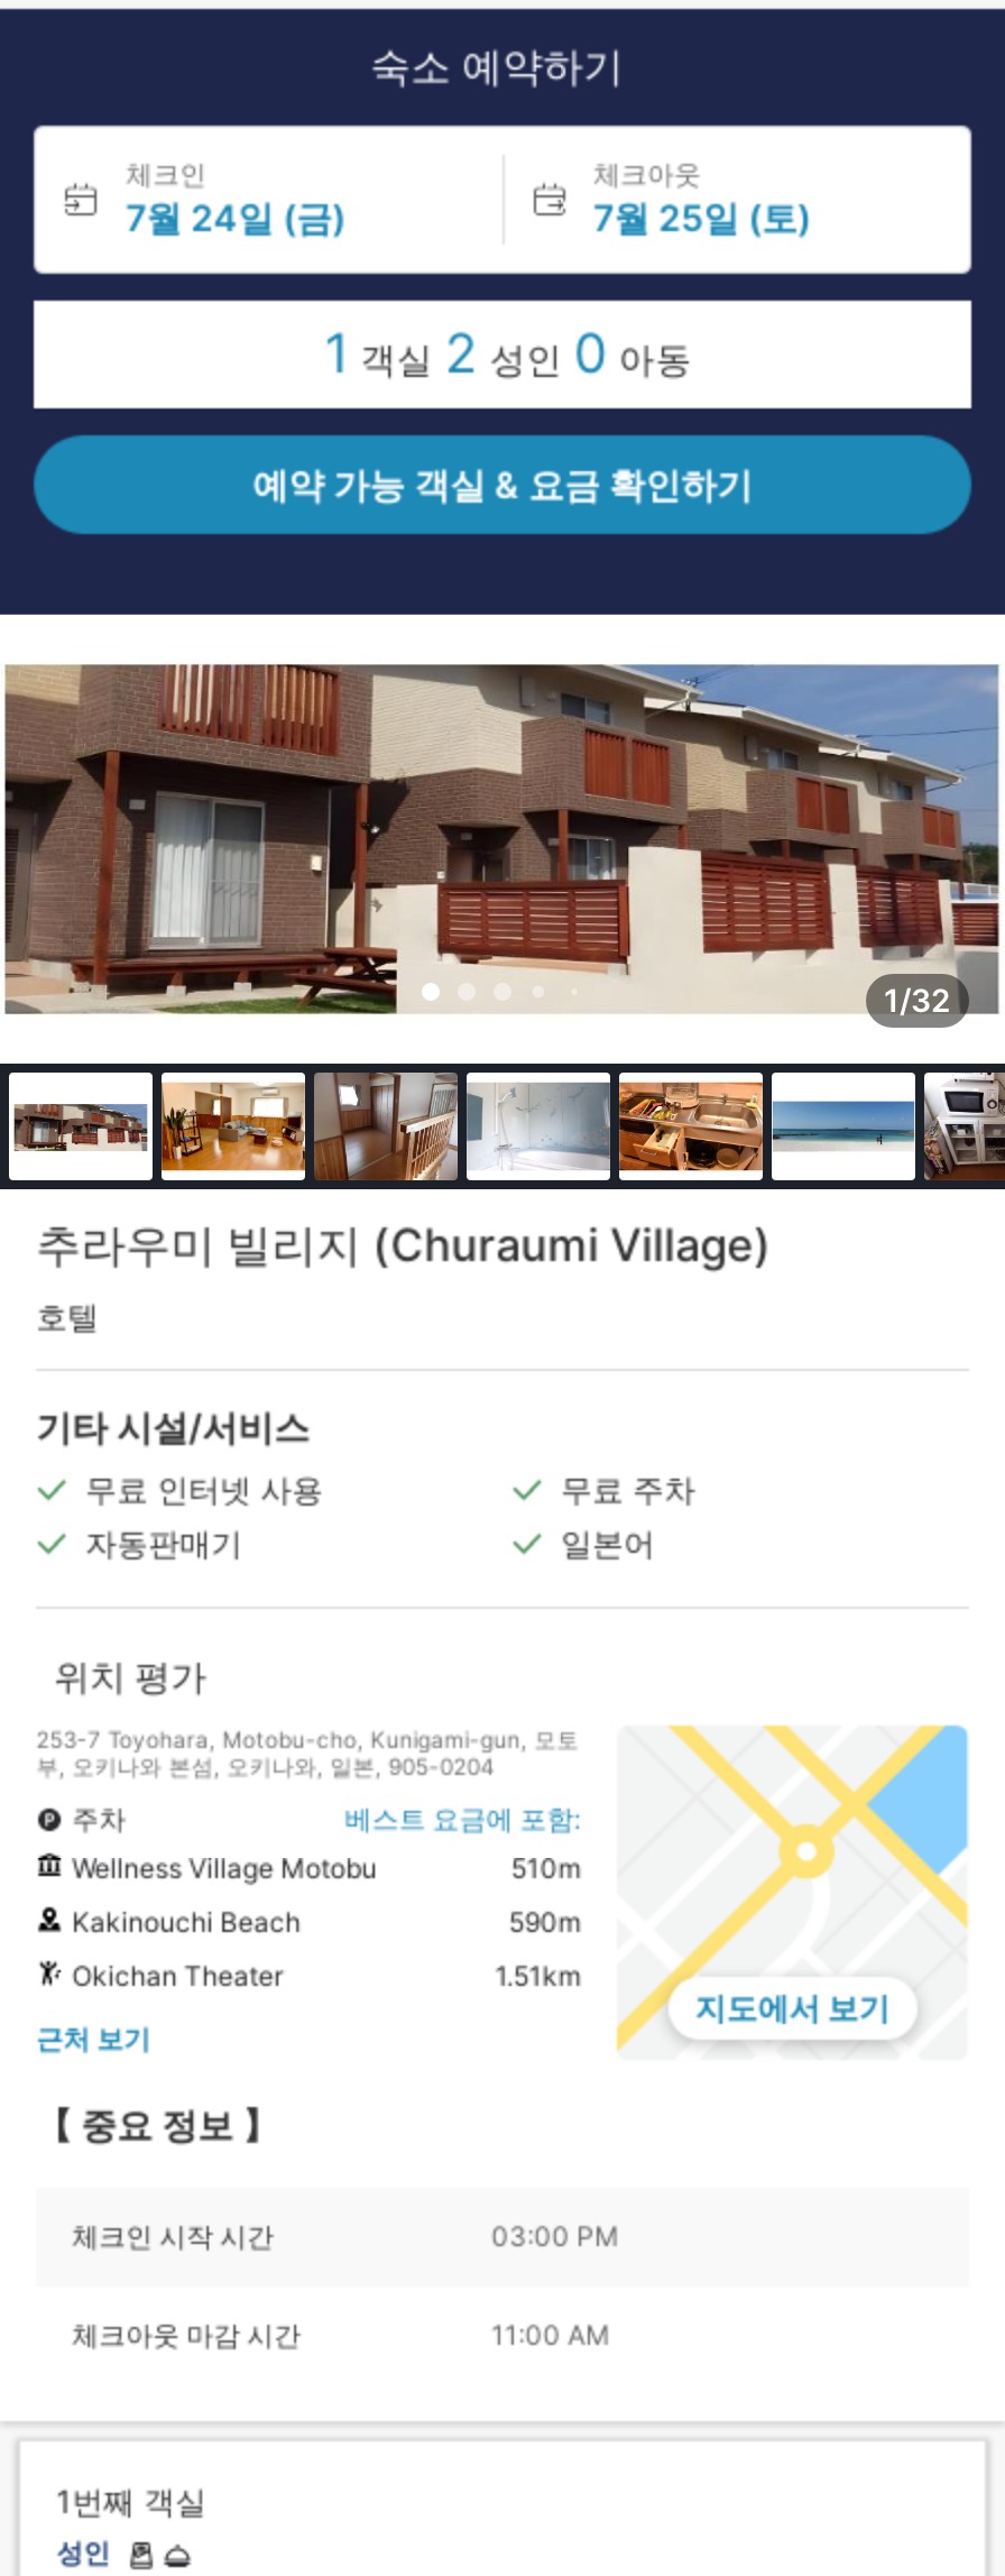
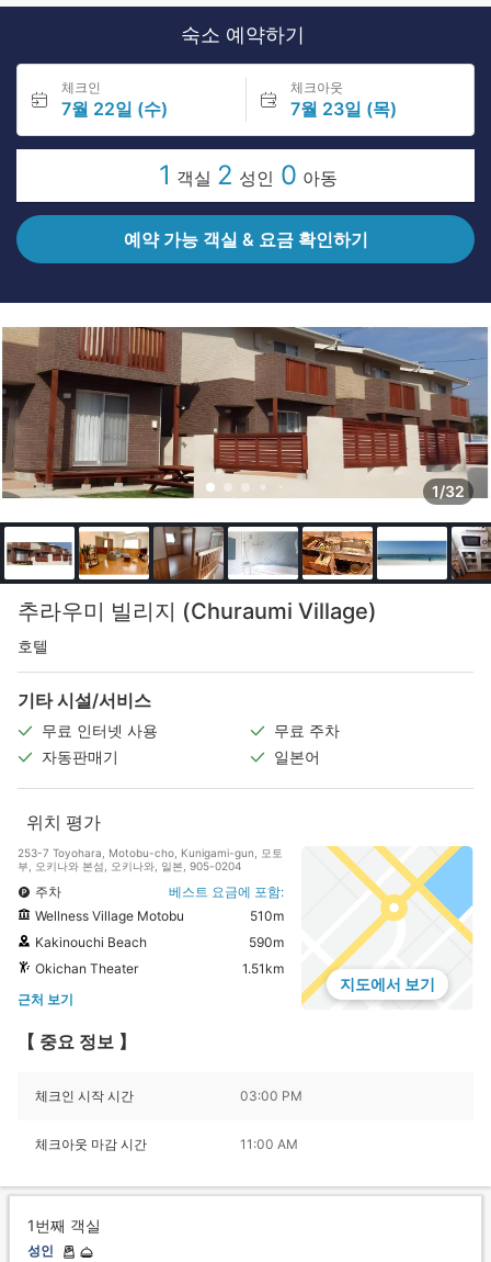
[126,195,345,240] 7월 24일 (금) -> [61,98,168,120] 7월 22일 (수)
[593,195,811,240] 7월 25일 (토) -> [290,98,396,120] 7월 23일 (목)

